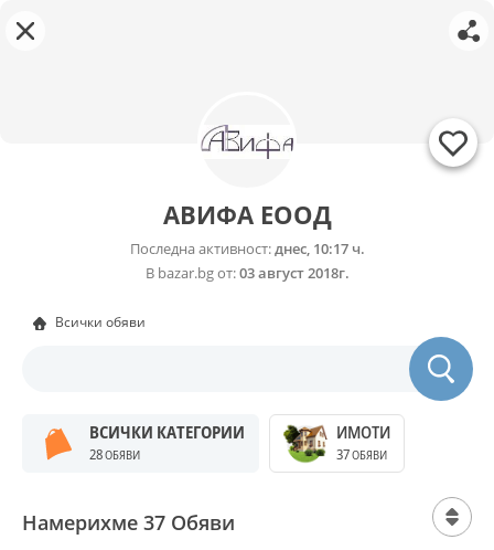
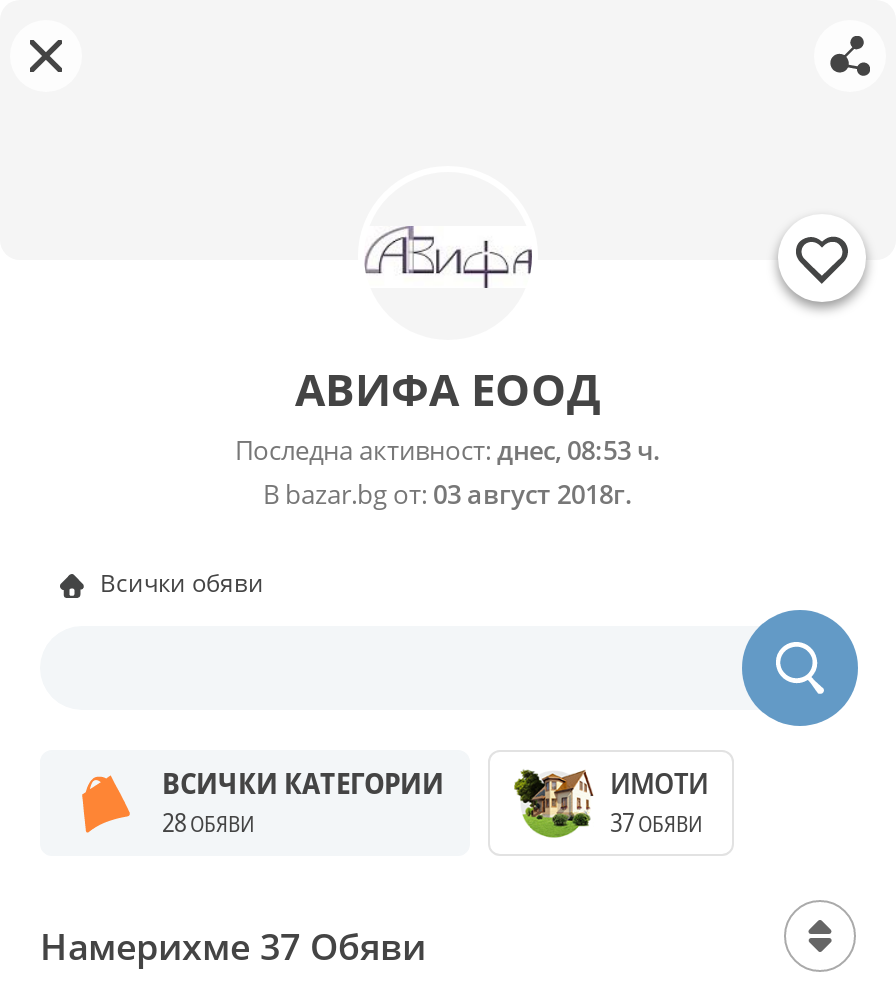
[130,239,364,258] Последна активност: днес, 10:17 ч. -> [235,432,661,468] Последна активност: днес, 08:53 ч.

